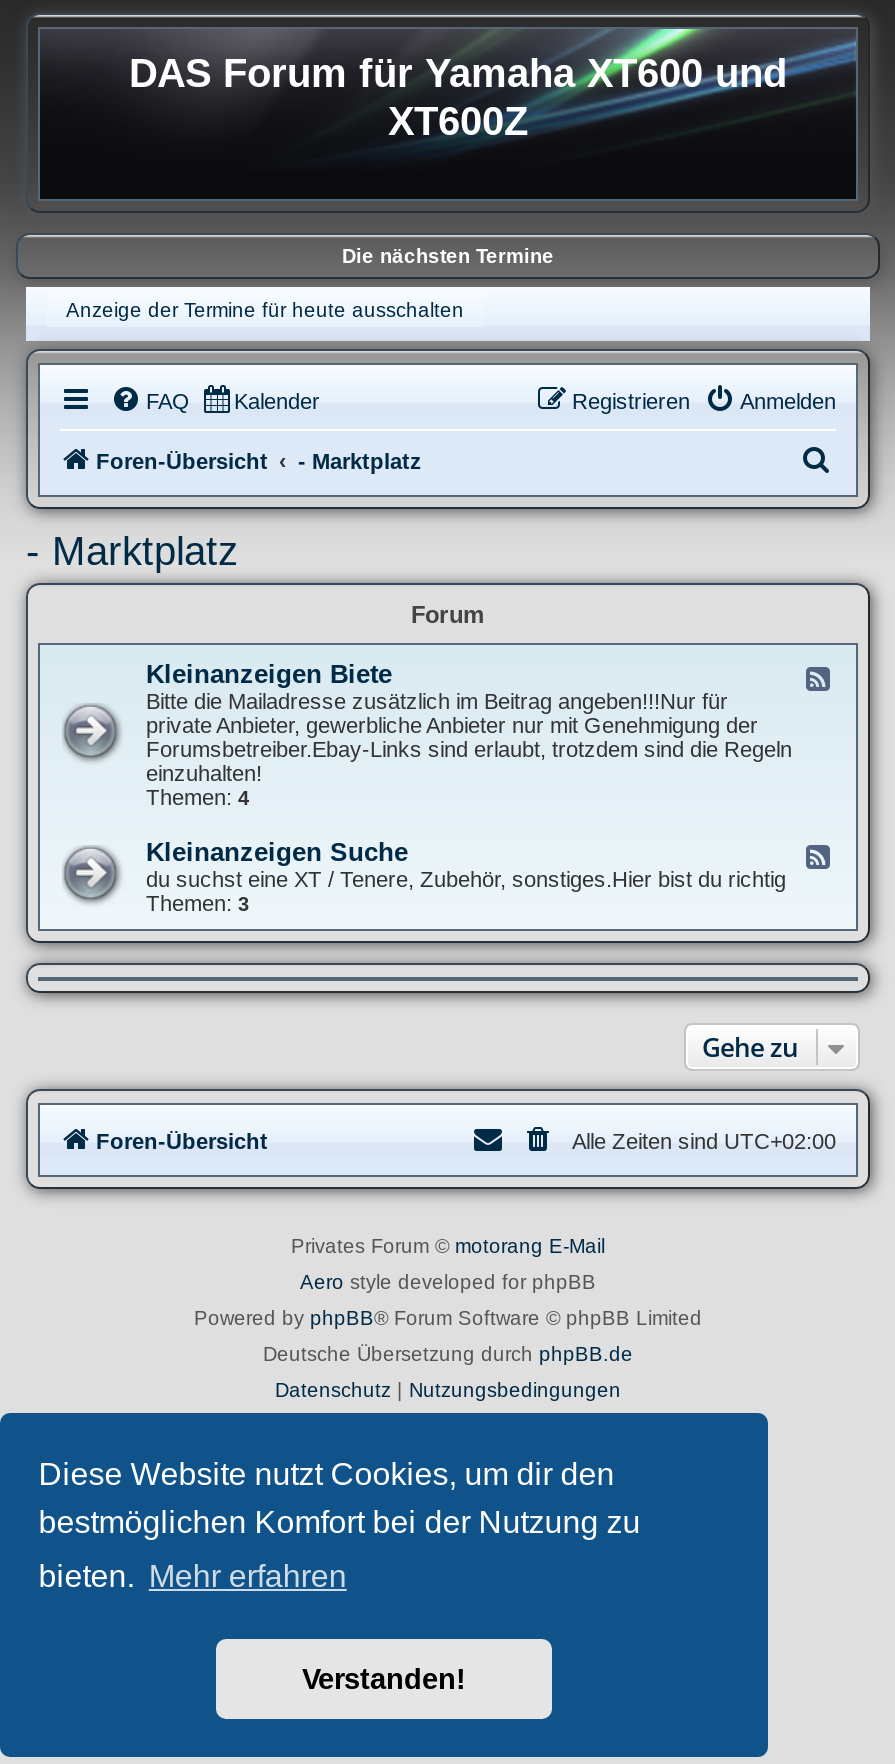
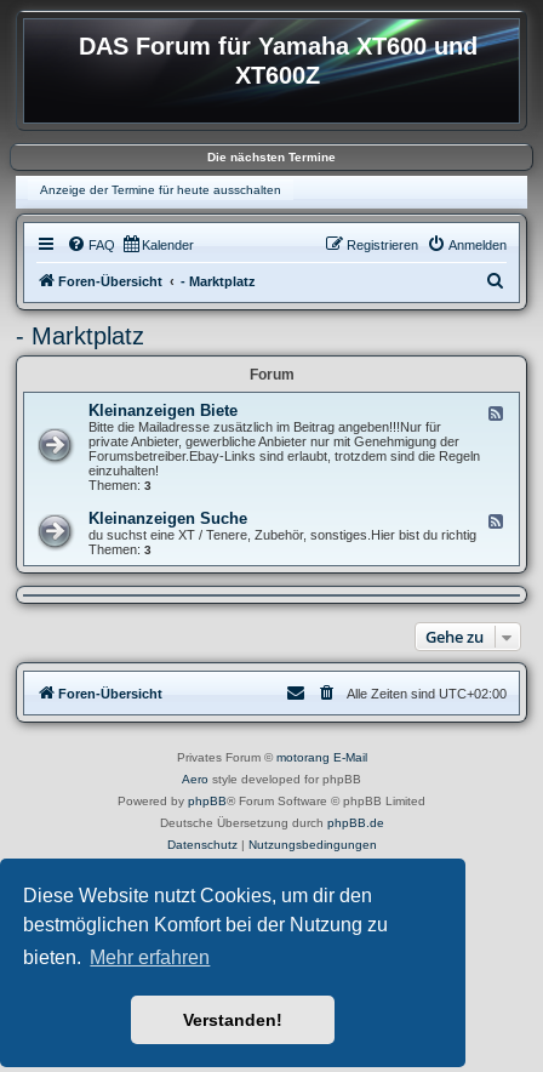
[146,785,250,809] Themen: 4 -> [88,478,152,492] Themen: 3

